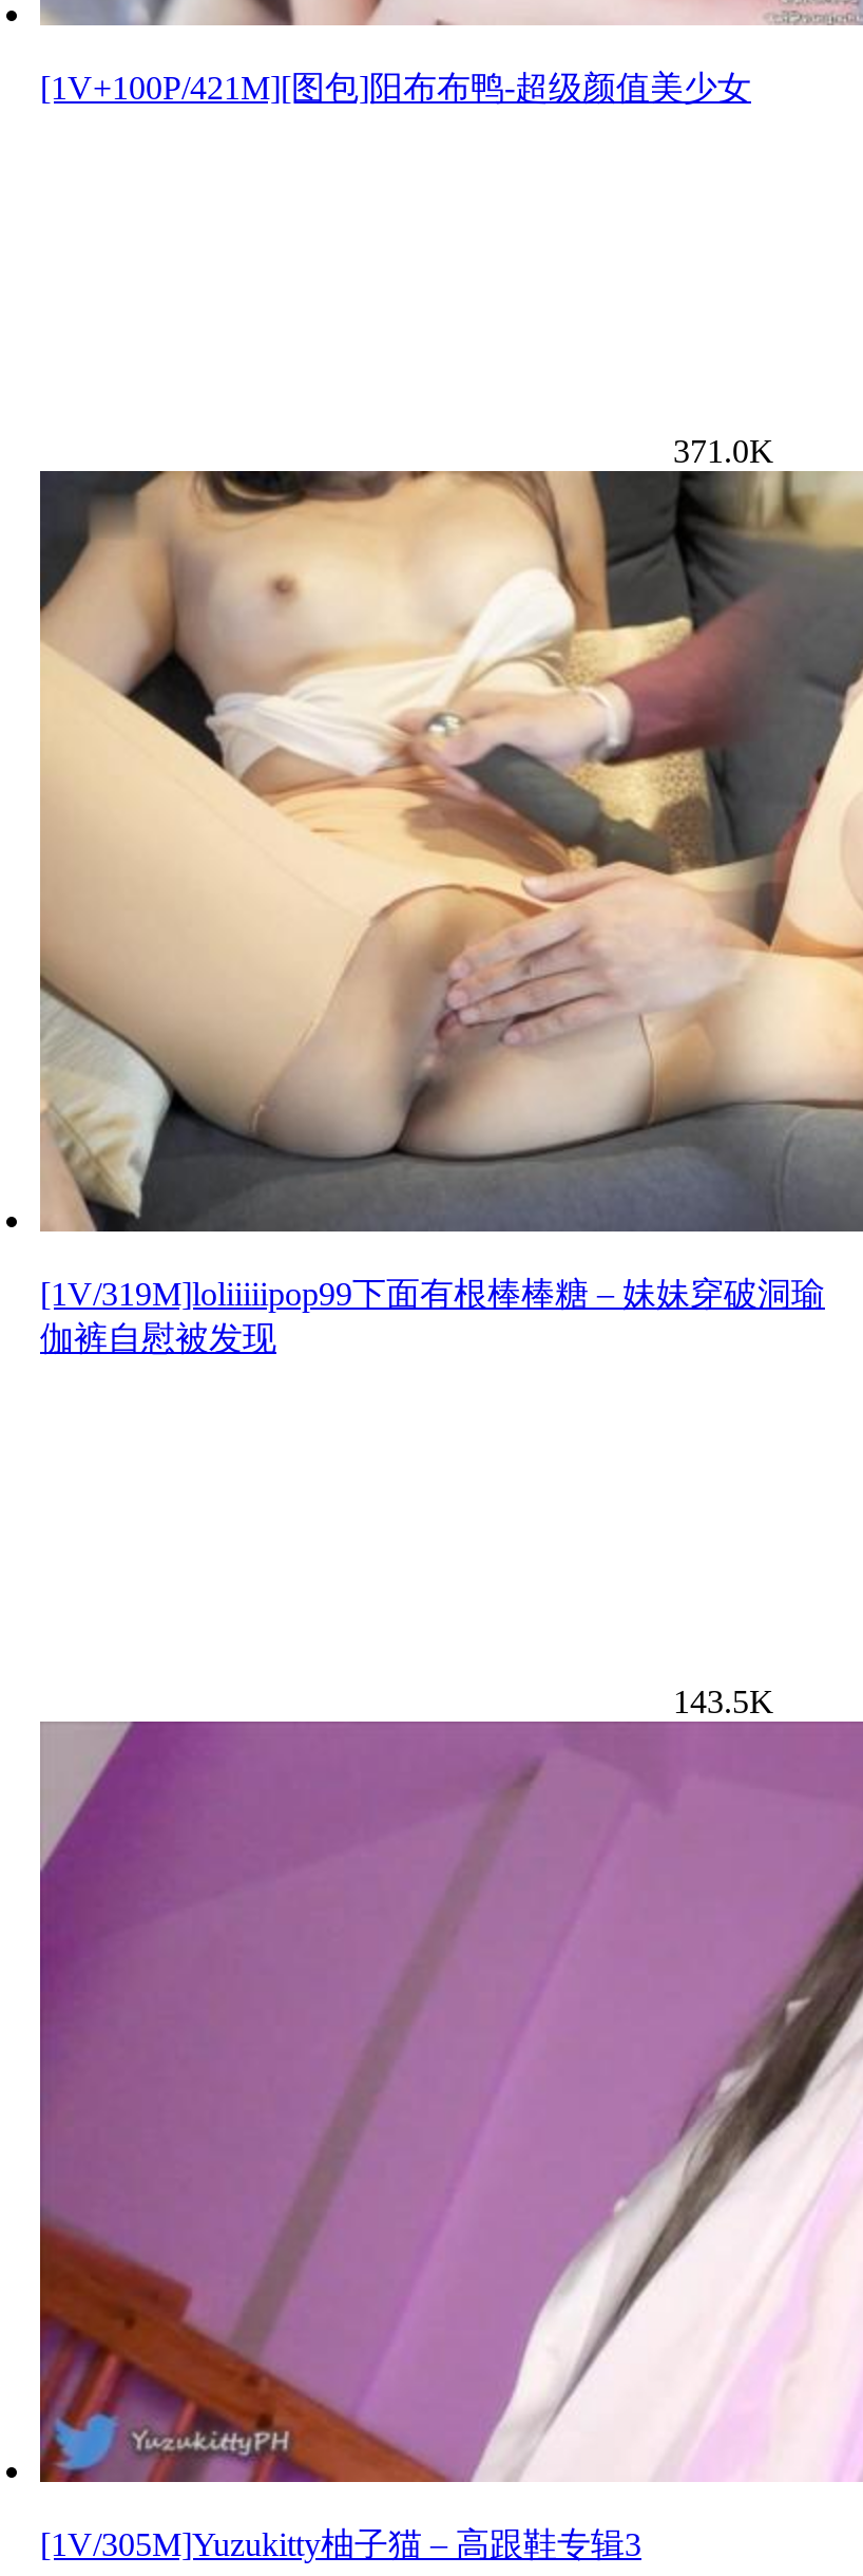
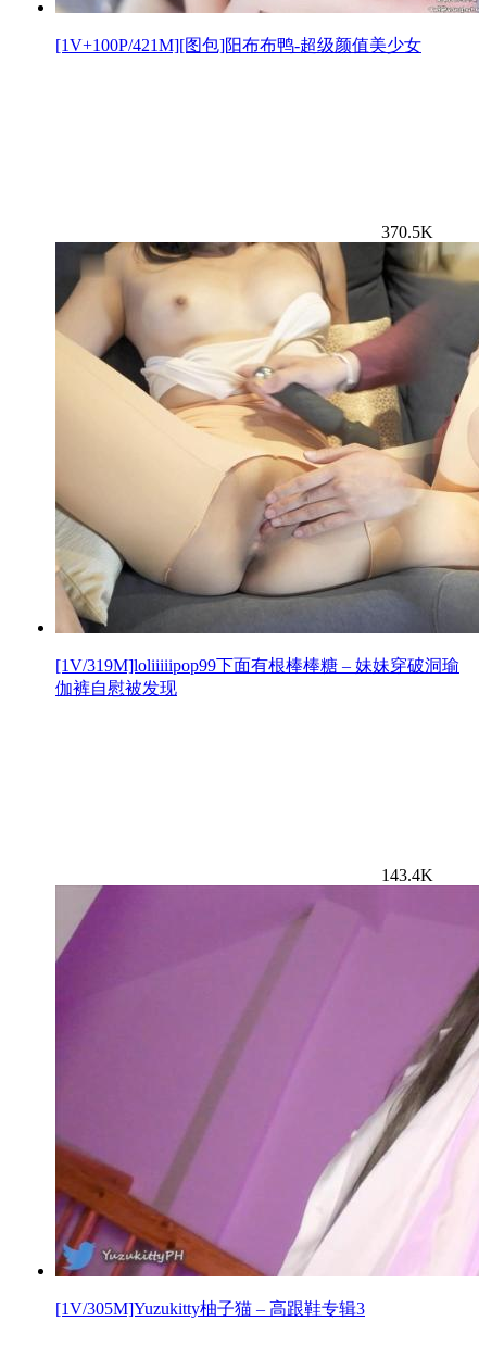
[673,434,774,470] 371.0K -> [381,223,433,241] 370.5K
[673,1684,774,1720] 143.5K -> [381,866,433,885] 143.4K

